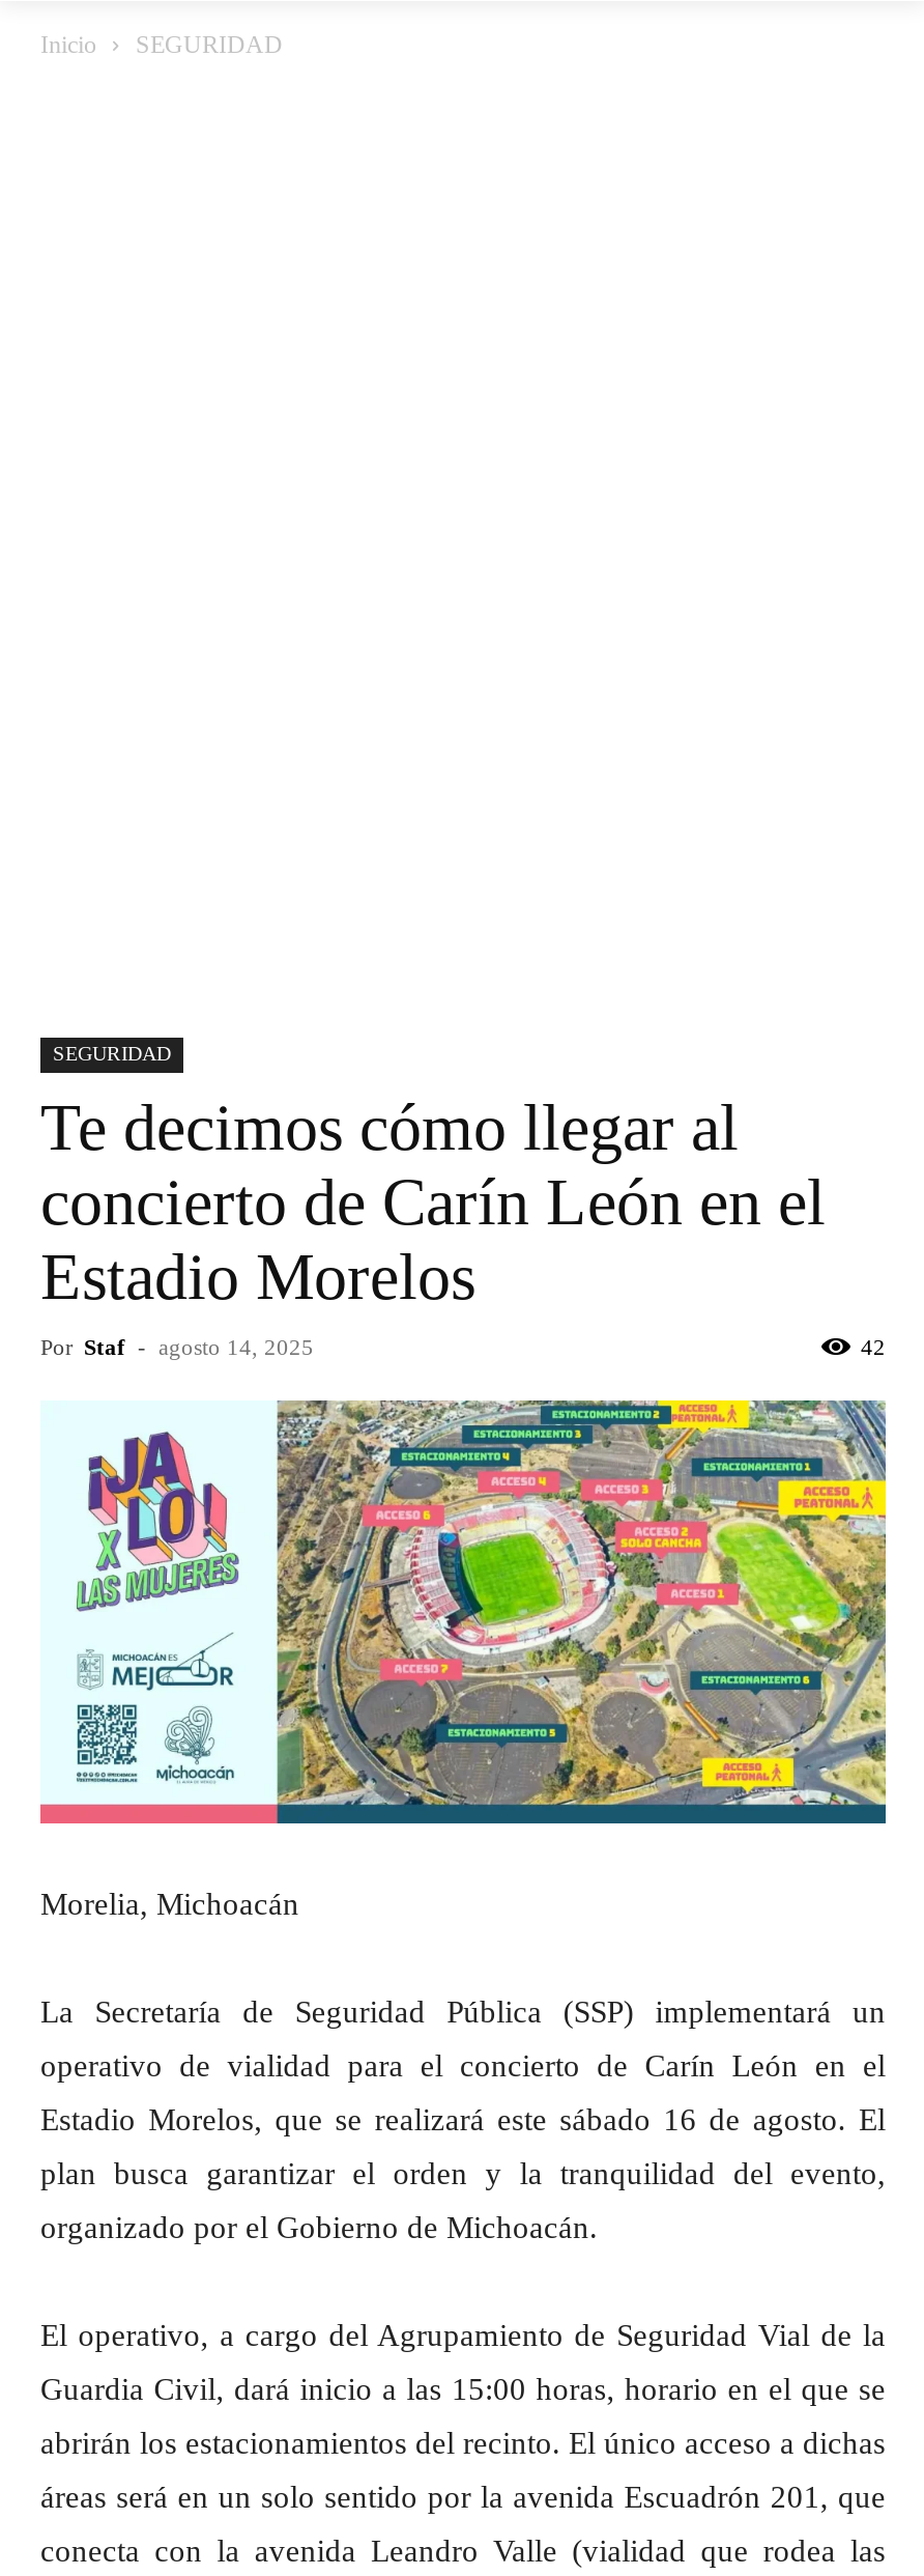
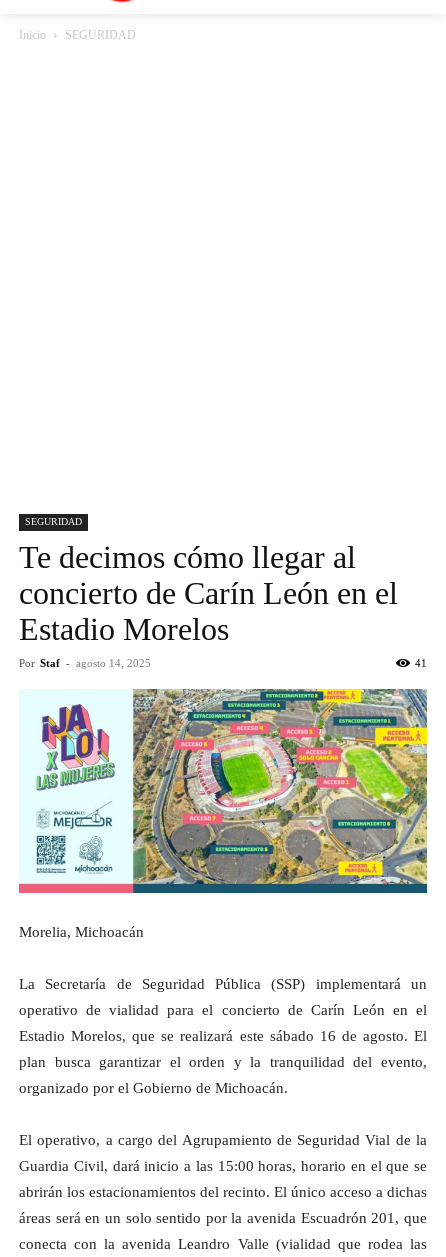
[861,1334,886,1359] 42 -> [415,657,427,669] 41

